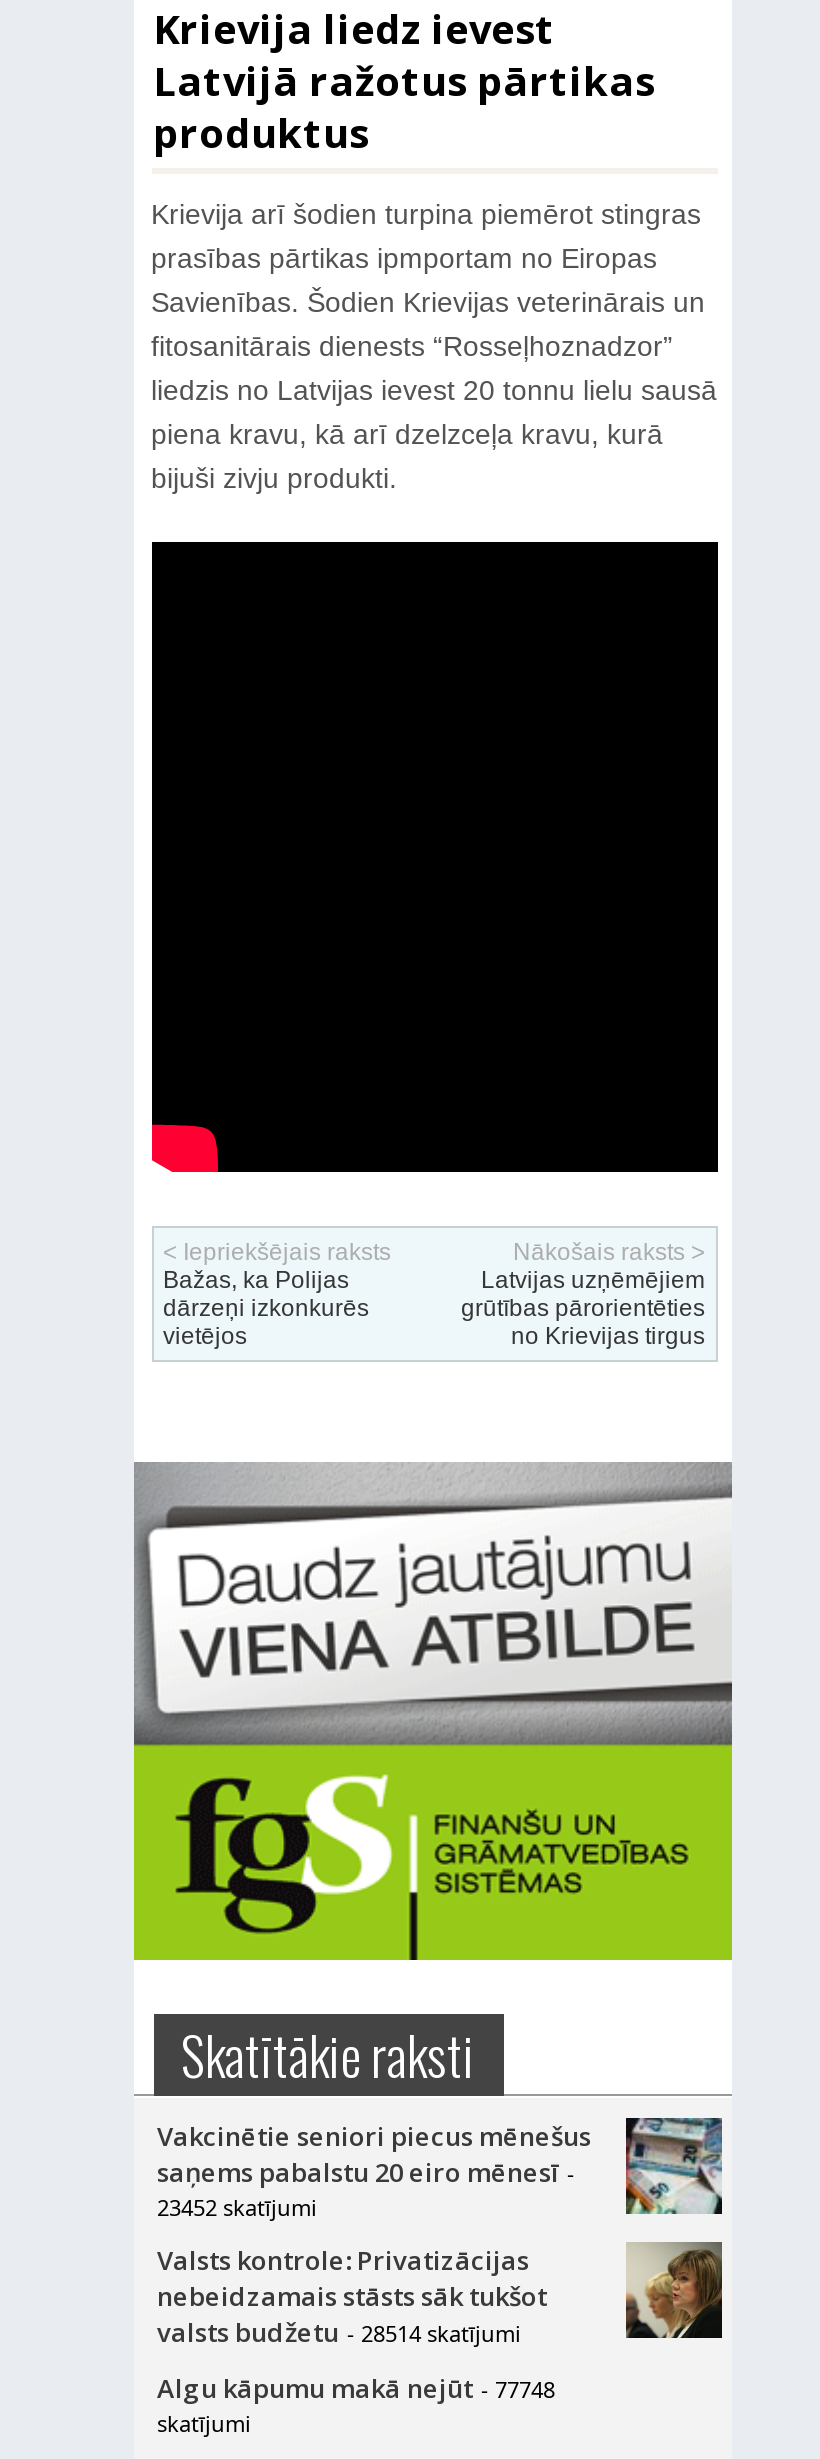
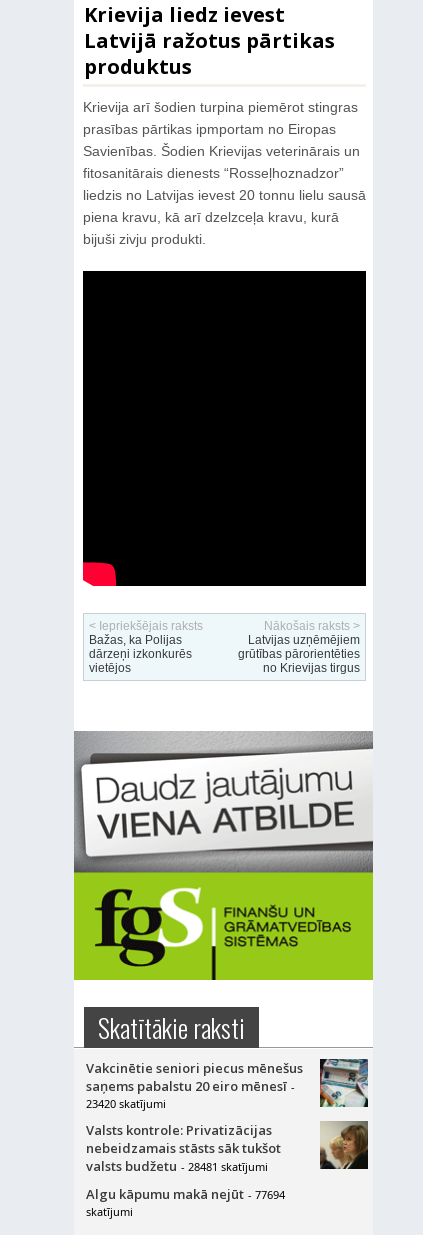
[157,2192,317,2222] 23452 skatījumi -> [85,1096,165,1111] 23420 skatījumi
[157,2314,521,2350] valsts budžetu - 28514 skatījumi -> [85,1157,267,1175] valsts budžetu - 28481 skatījumi
[157,2370,555,2406] Algu kāpumu makā nejūt - 77748 -> [85,1185,284,1203] Algu kāpumu makā nejūt - 77694

